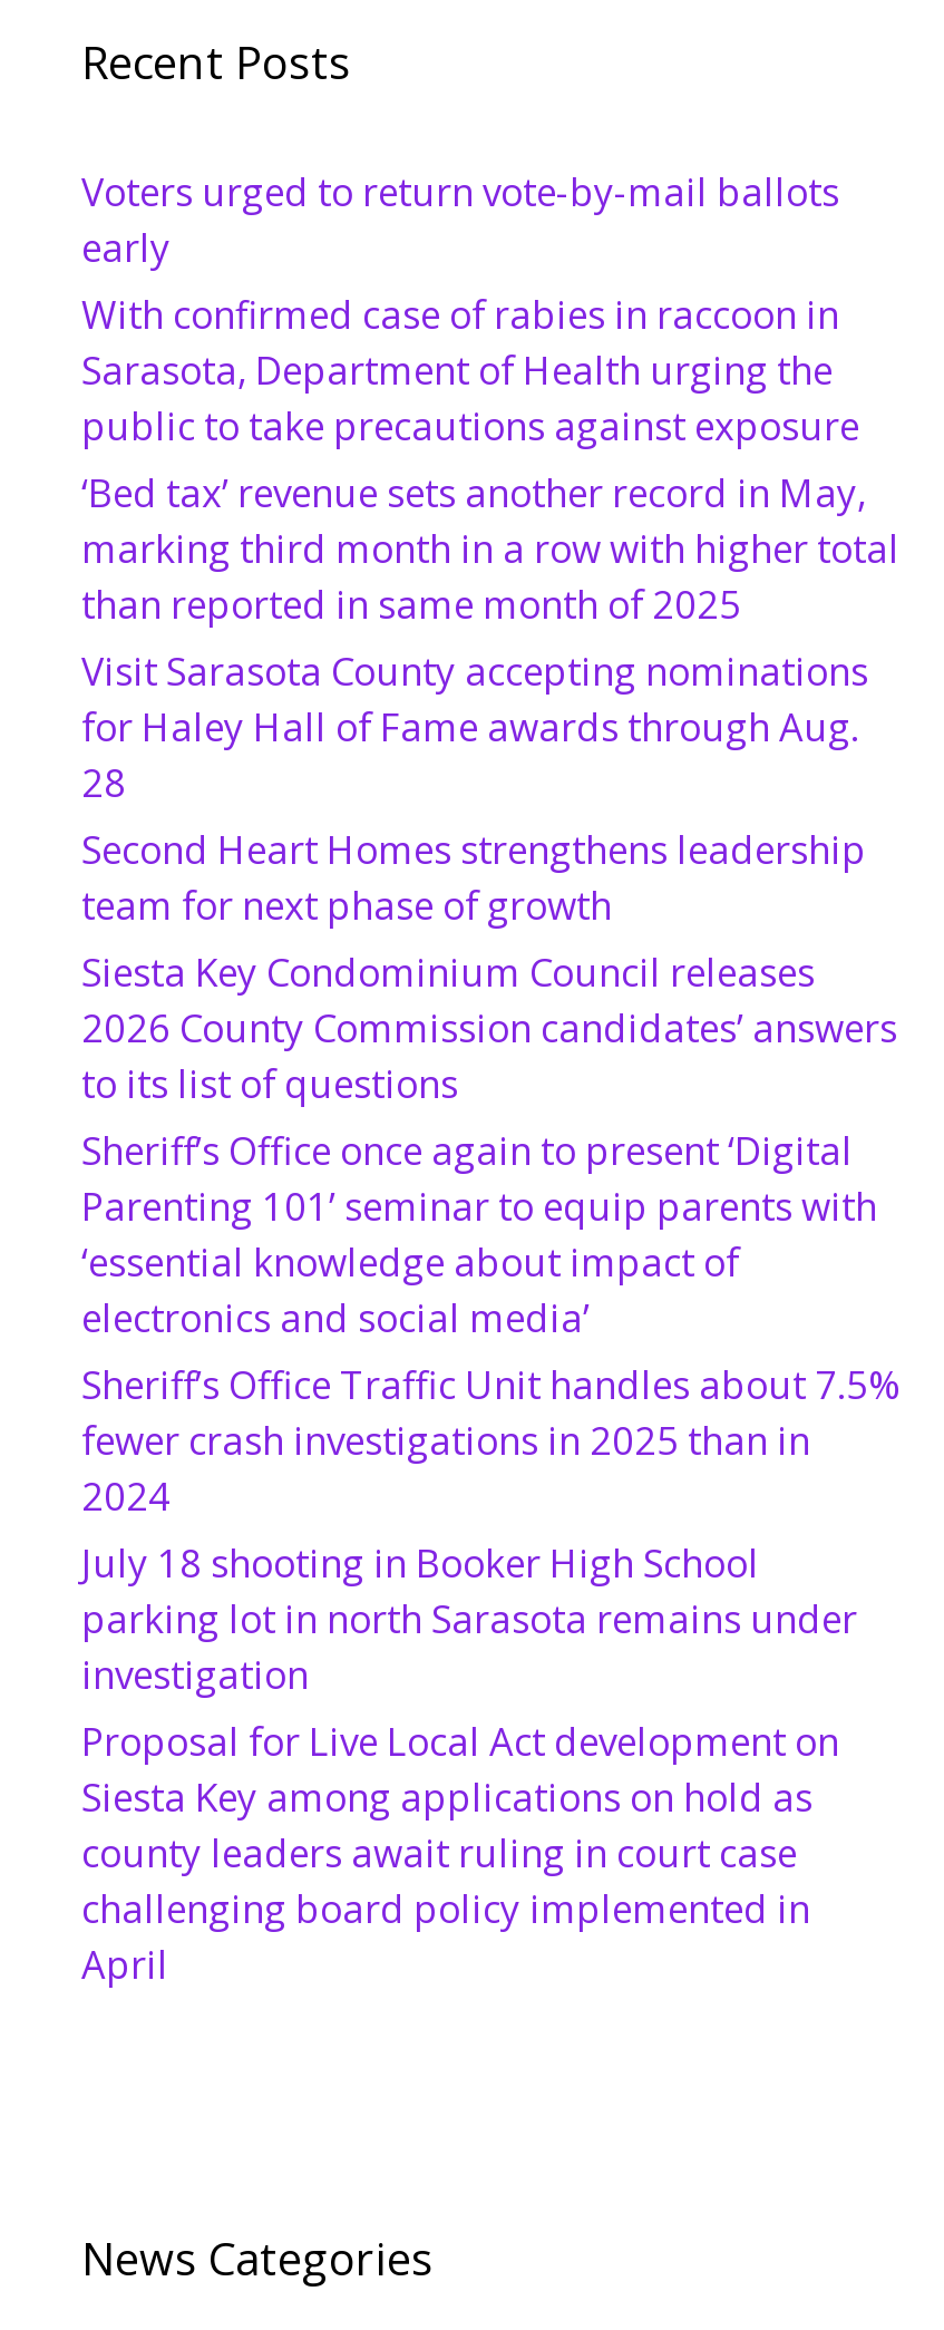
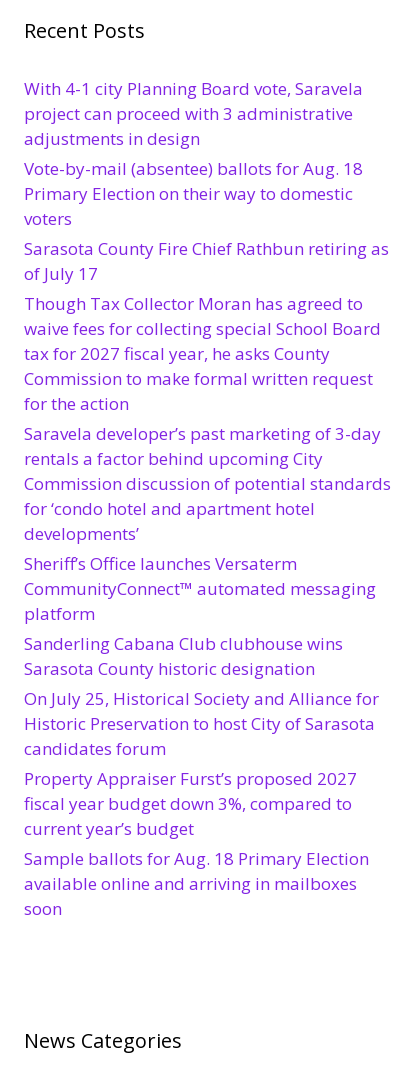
[81,165,899,1989] Voters urged to return vote-by-mail ballots | early | With confirmed case of rabies in raccoon in | Sarasota, Department of Health urging the | public to take precautions against exposure | ‘Bed tax’ revenue sets another record in May, | marking third month in a row with higher total | than reported in same month of 2025 | Visit Sarasota County accepting nominations | for Haley Hall of Fame awards through Aug. | 28 | Second Heart Homes strengthens leadership | team for next phase of growth | Siesta Key Condominium Council releases | 2026 County Commission candidates’ answers | to its list of questions | Sheriff’s Office once again to present ‘Digital | Parenting 101’ seminar to equip parents with | ‘essential knowledge about impact of | electronics and social media’ | Sheriff’s Office Traffic Unit handles about 7.5% | fewer crash investigations in 2025 than in | 2024 | July 18 shooting in Booker High School | parking lot in north Sarasota remains under | investigation | Proposal for Live Local Act development on | Siesta Key among applications on hold as | county leaders await ruling in court case | challenging board policy implemented in | April -> [24,77,391,920] With 4-1 city Planning Board vote, Saravela | project can proceed with 3 administrative | adjustments in design | Vote-by-mail (absentee) ballots for Aug. 18 | Primary Election on their way to domestic | voters | Sarasota County Fire Chief Rathbun retiring as | of July 17 | Though Tax Collector Moran has agreed to | waive fees for collecting special School Board | tax for 2027 fiscal year, he asks County | Commission to make formal written request | for the action | Saravela developer’s past marketing of 3-day | rentals a factor behind upcoming City | Commission discussion of potential standards | for ‘condo hotel and apartment hotel | developments’ | Sheriff’s Office launches Versaterm | CommunityConnect™ automated messaging | platform | Sanderling Cabana Club clubhouse wins | Sarasota County historic designation | On July 25, Historical Society and Alliance for | Historic Preservation to host City of Sarasota | candidates forum | Property Appraiser Furst’s proposed 2027 | fiscal year budget down 3%, compared to | current year’s budget | Sample ballots for Aug. 18 Primary Election | available online and arriving in mailboxes | soon

